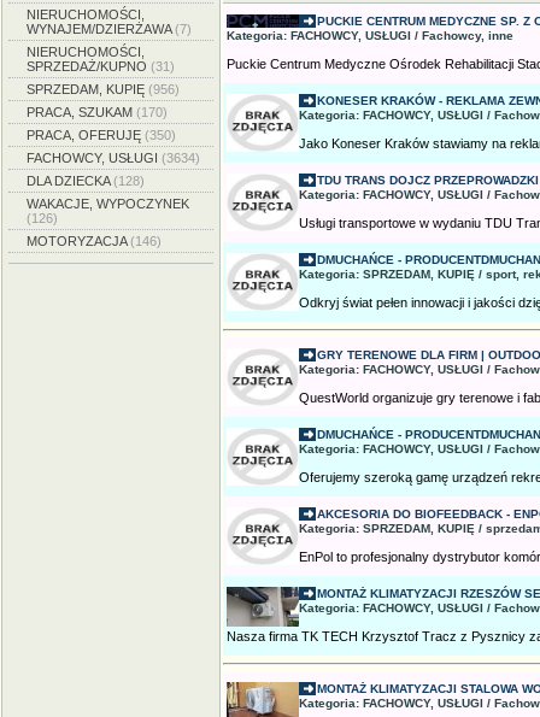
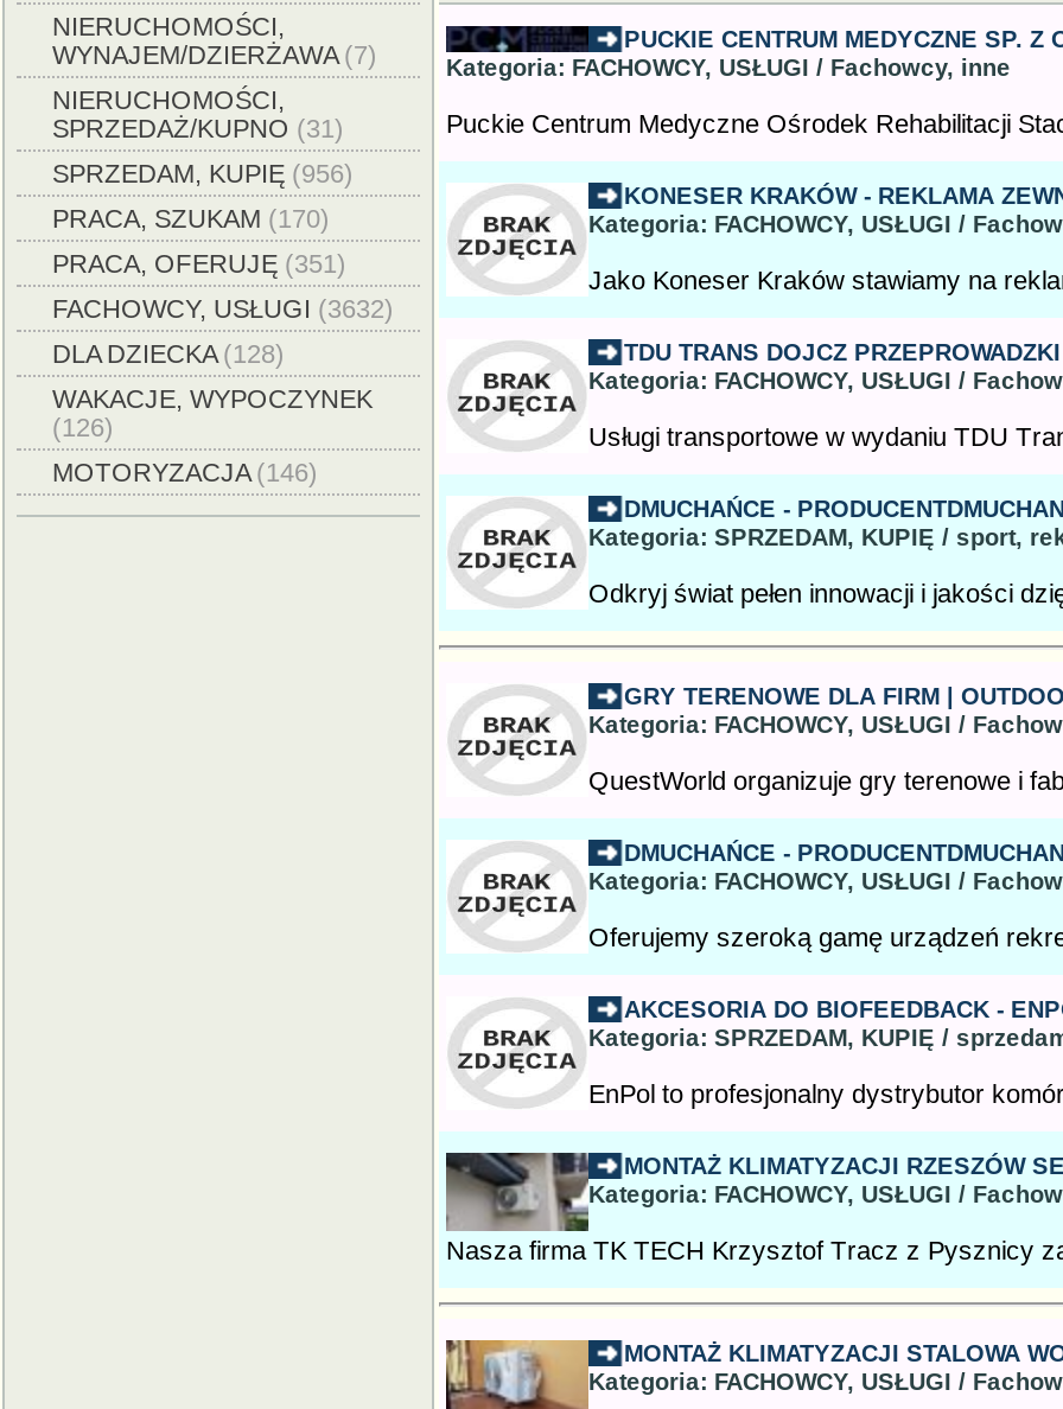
[27,128,176,142] PRACA, OFERUJĘ (350) -> [52,249,346,278] PRACA, OFERUJĘ (351)
[27,151,200,165] FACHOWCY, USŁUGI (3634) -> [52,294,394,323] FACHOWCY, USŁUGI (3632)

